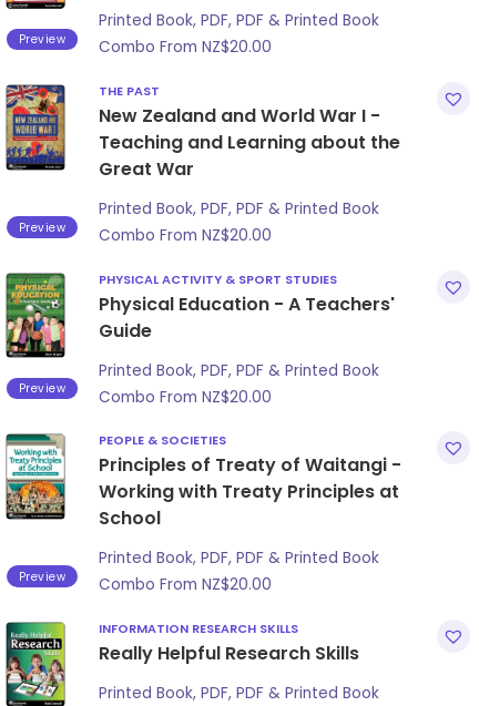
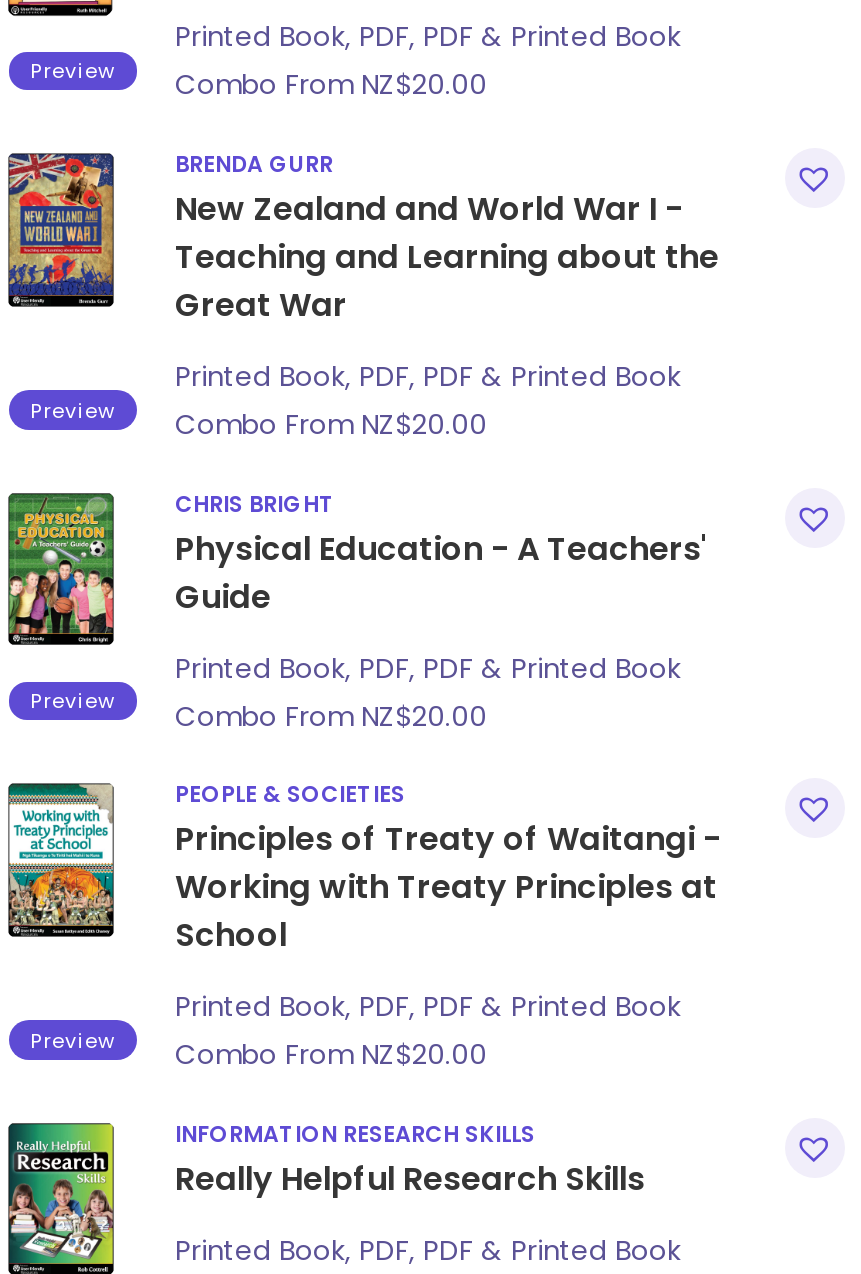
[99,82,160,100] THE PAST -> [175,149,333,181] BRENDA GURR
[99,270,337,288] PHYSICAL ACTIVITY & SPORT STUDIES -> [175,488,335,520] CHRIS BRIGHT

